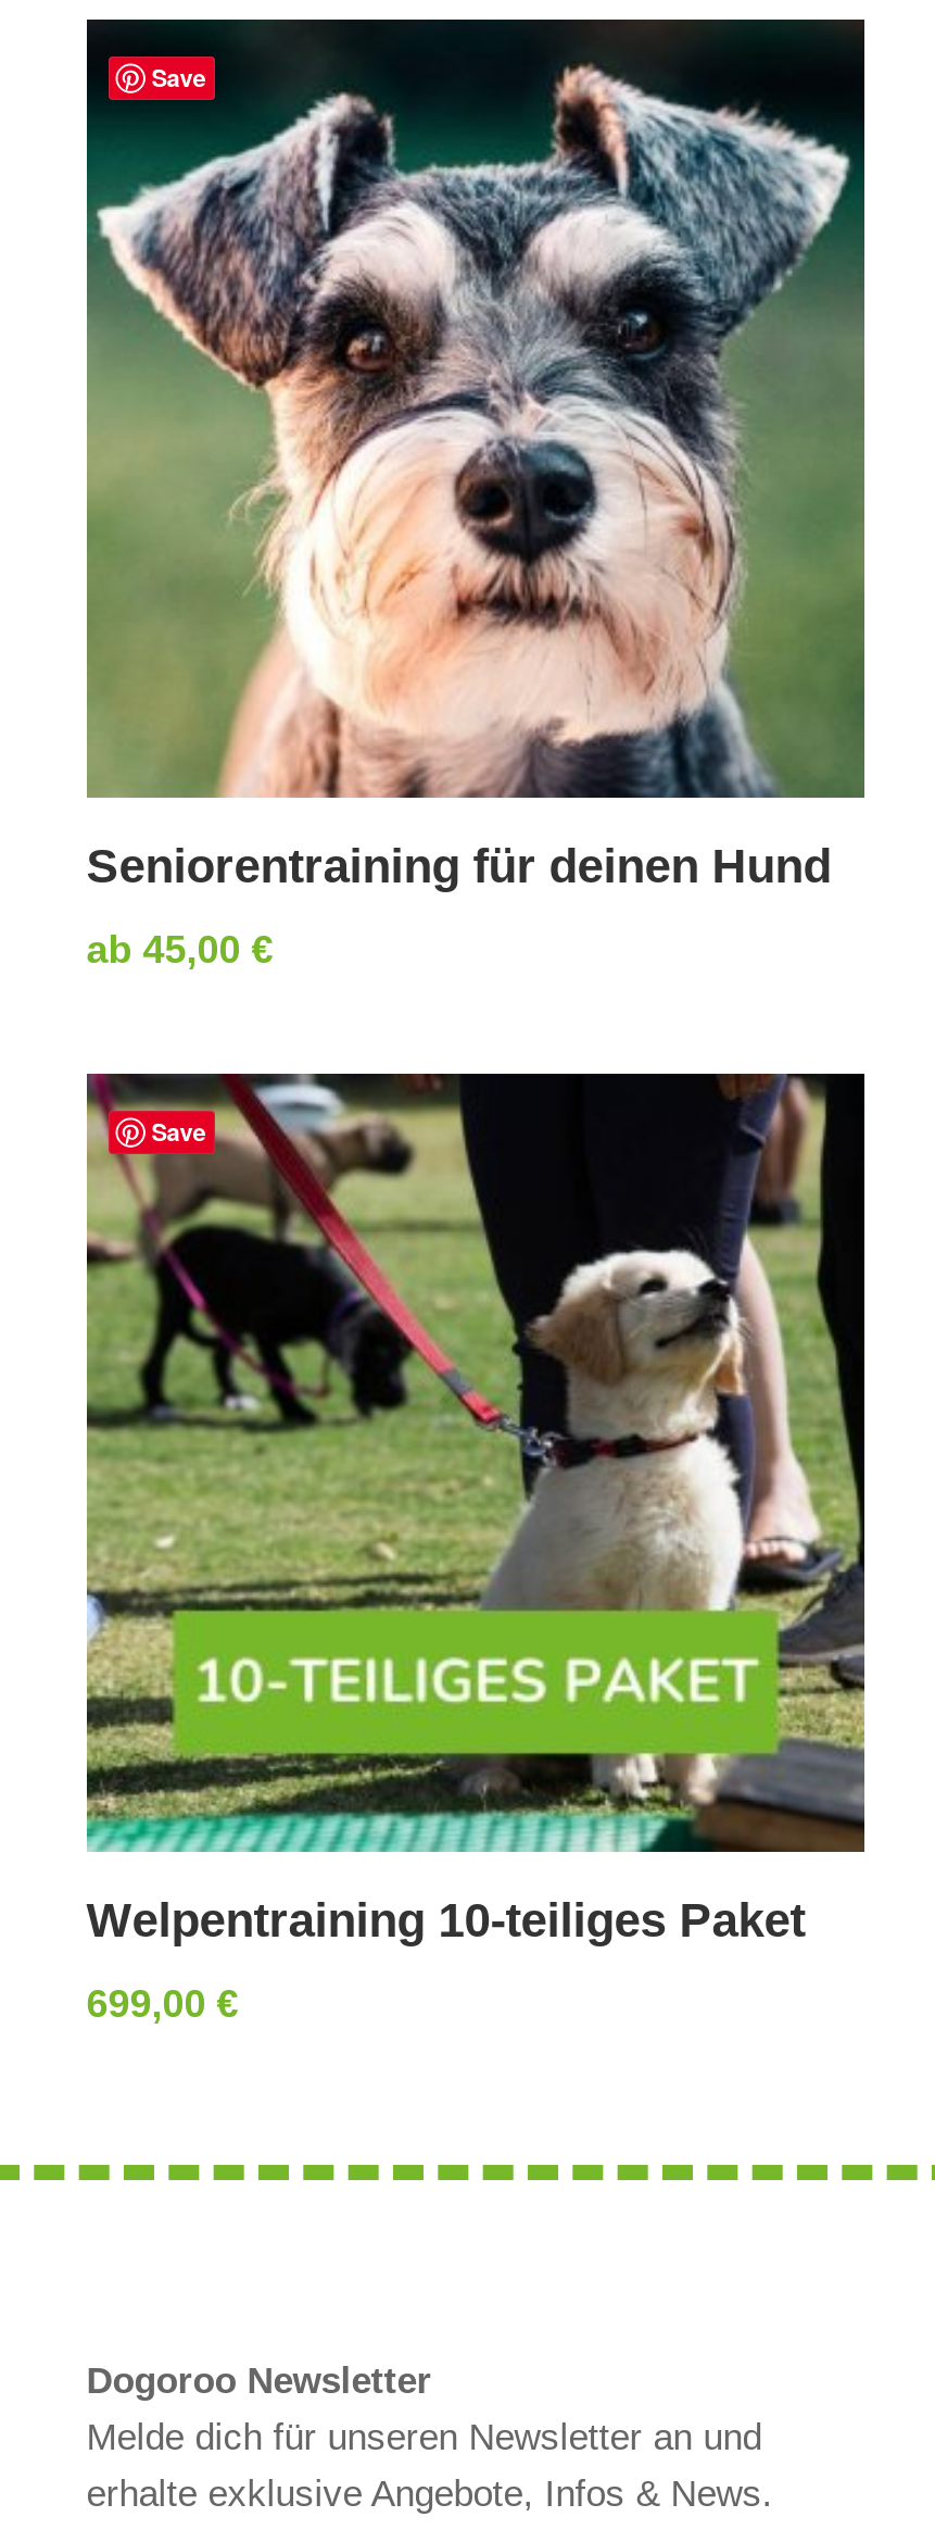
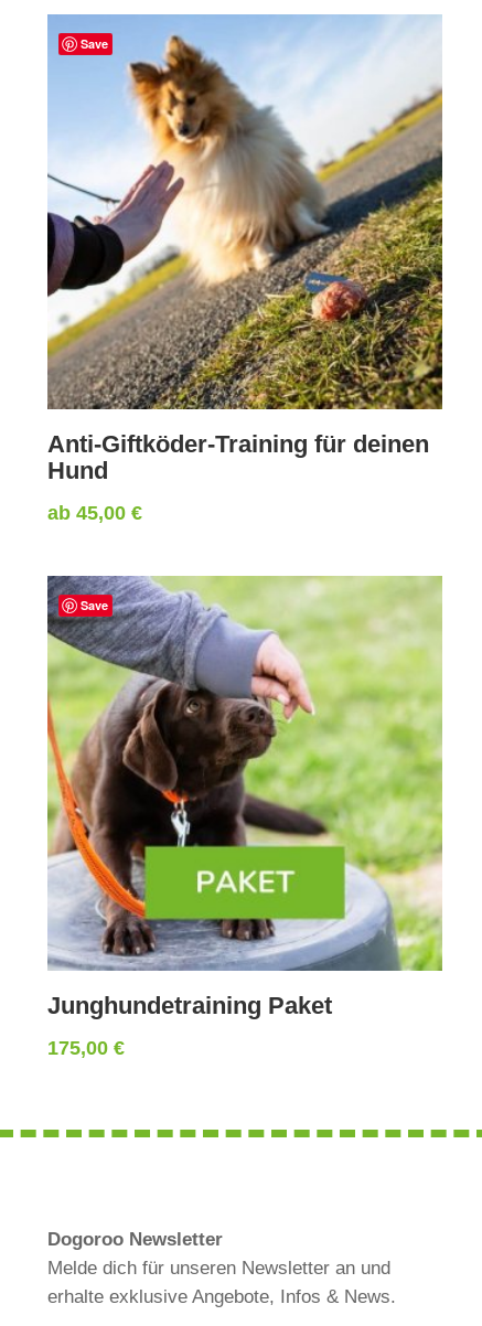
[85,17,867,894] [image] | Seniorentraining für deinen Hund -> [46,14,443,485] [image] | Anti-Giftköder-Training für deinen | Hund
[85,1072,867,1948] [image] | Welpentraining 10-teiliges Paket -> [46,575,443,1019] [image] | Junghundetraining Paket
[86,1982,238,2026] 699,00 € -> [47,1037,124,1059] 175,00 €

